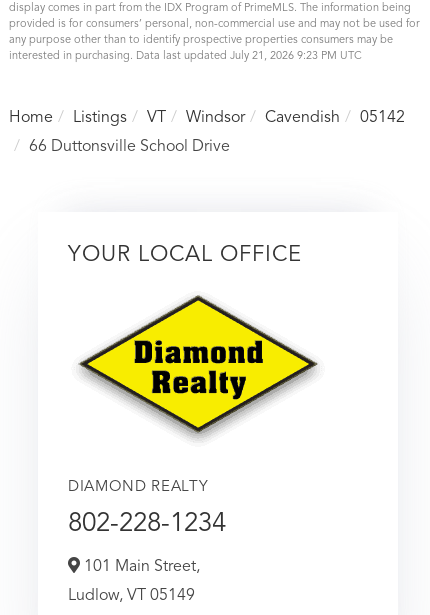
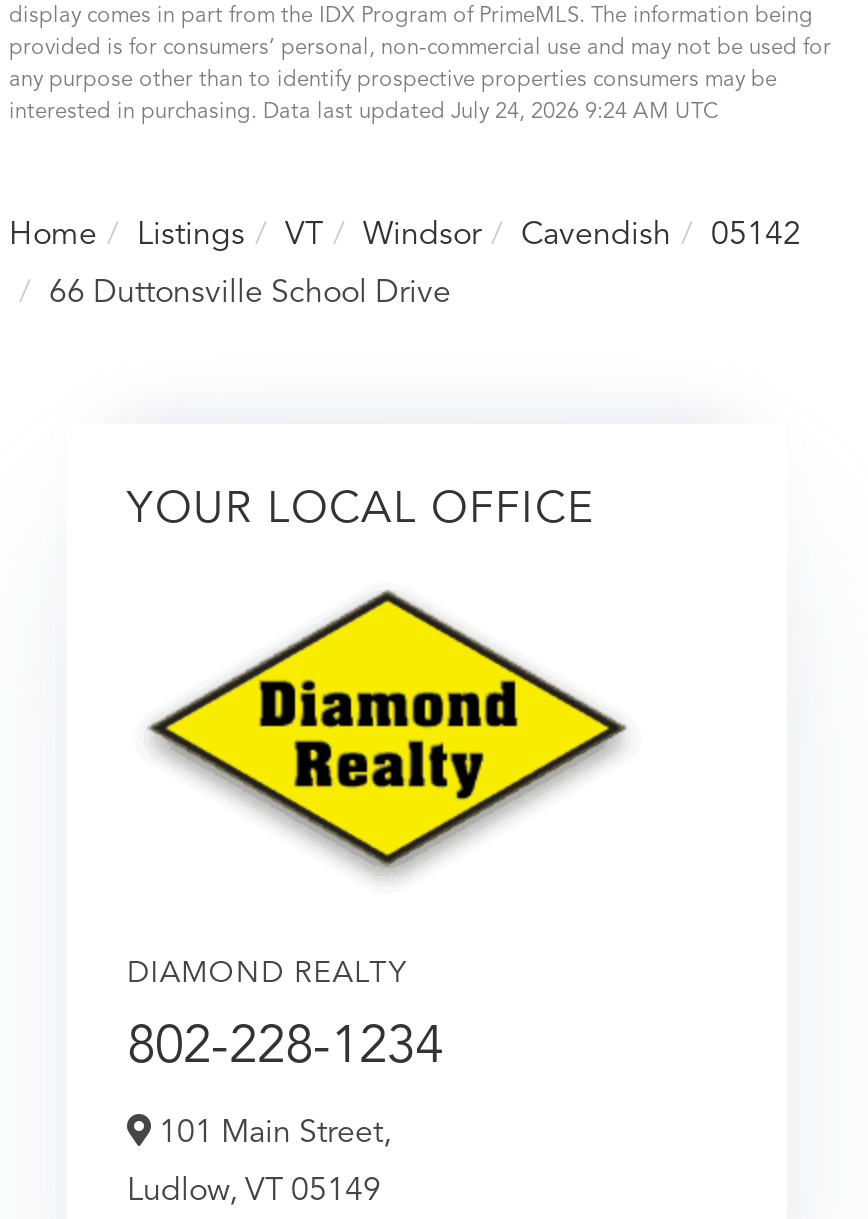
[9,51,362,62] interested in purchasing. Data last updated July 21, 2026 9:23 PM UTC -> [9,101,719,123] interested in purchasing. Data last updated July 24, 2026 9:24 AM UTC

